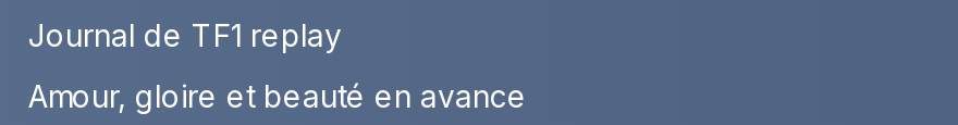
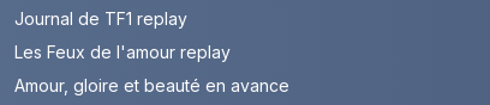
none -> [14,42,231,63] Les Feux de l'amour replay

